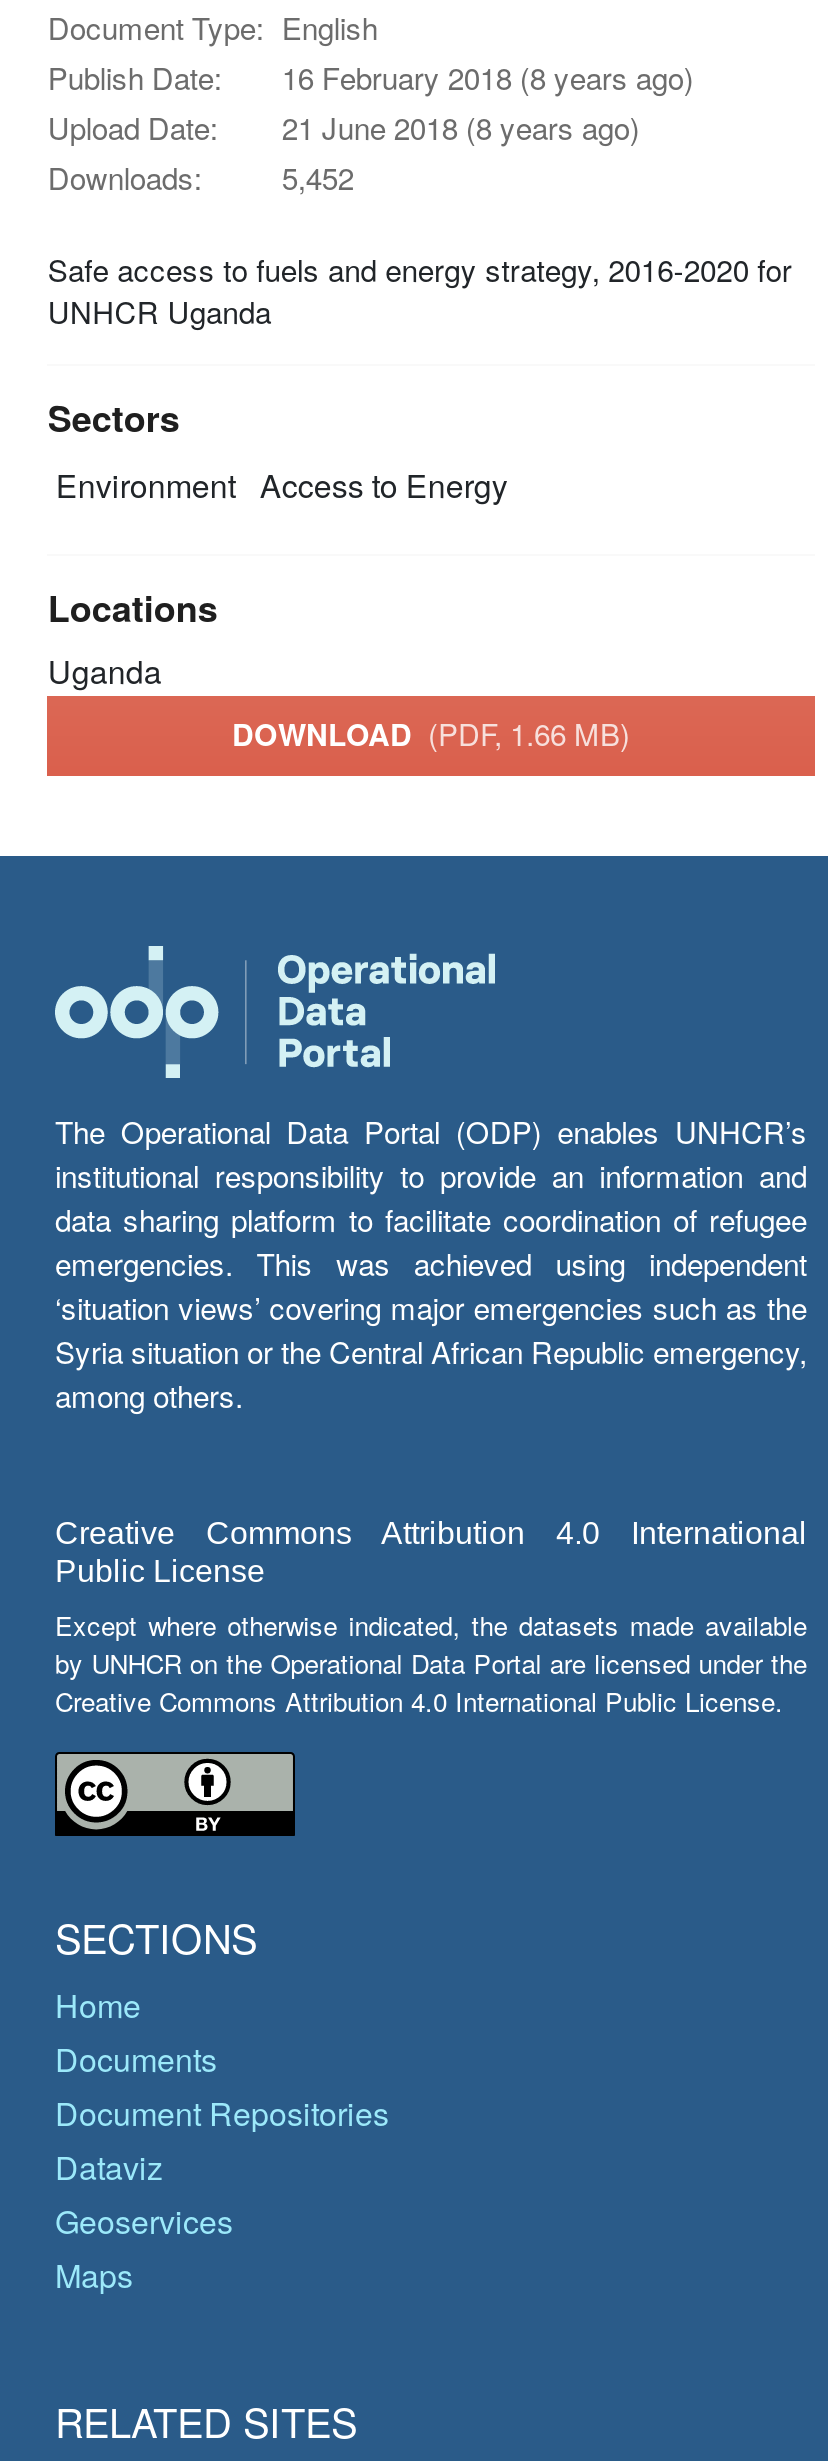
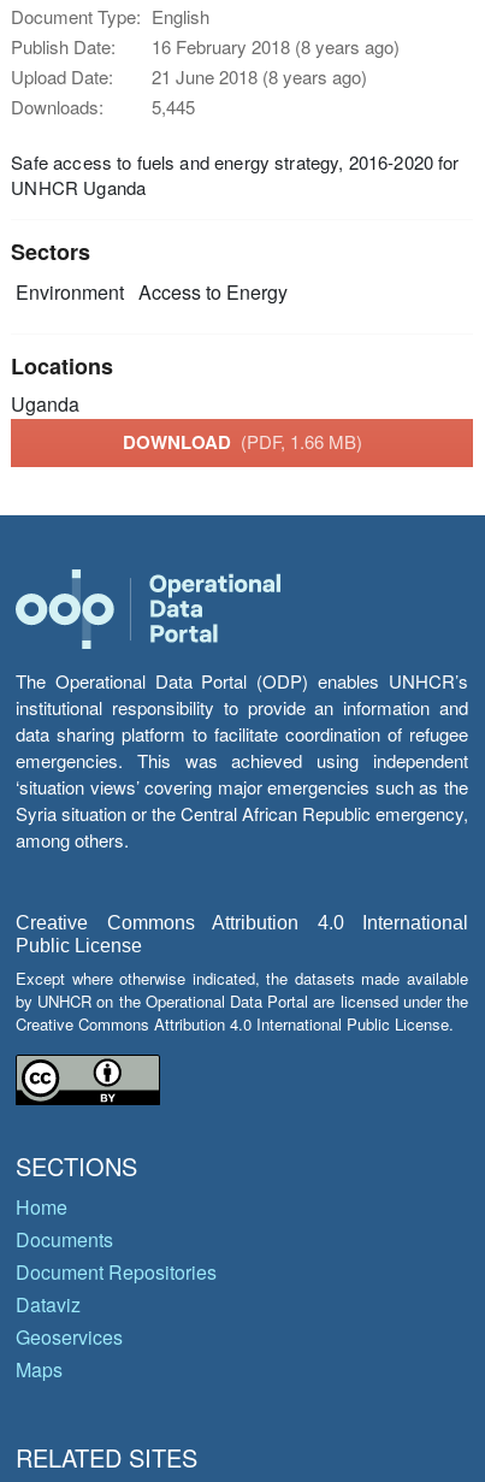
[48,156,354,198] Downloads: 5,452 -> [11,94,195,119] Downloads: 5,445

